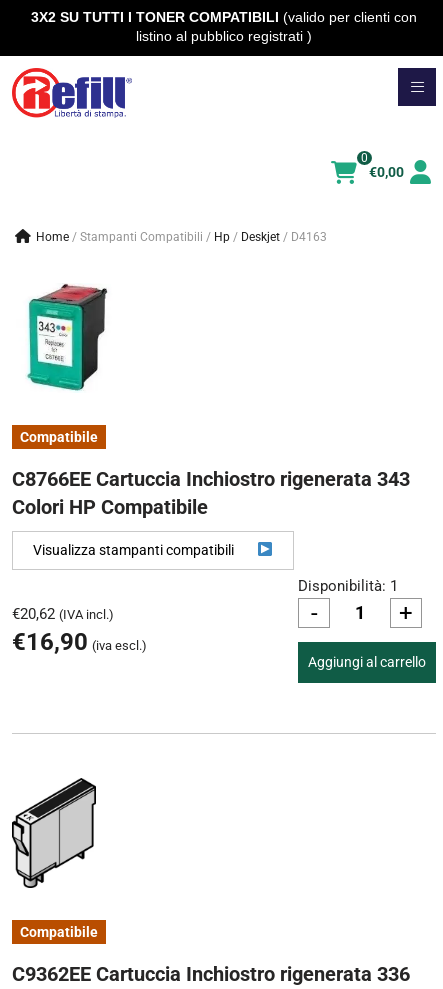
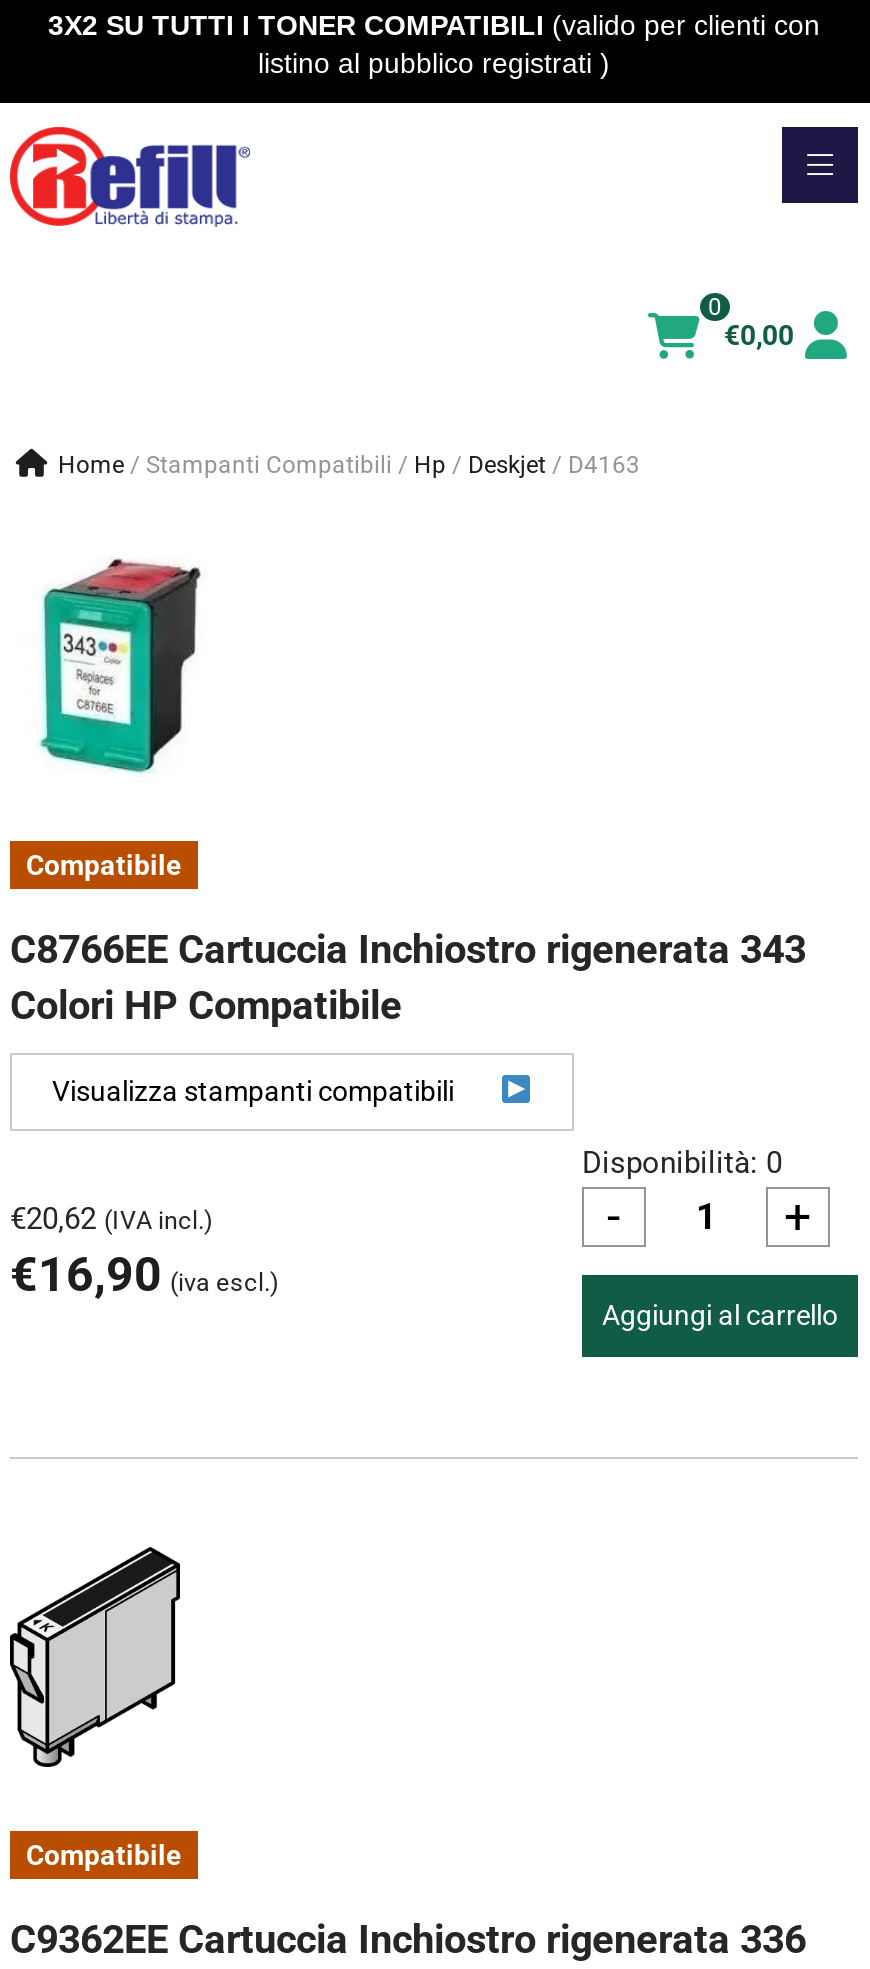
[298,577,398,595] Disponibilità: 1 -> [582,1144,782,1180] Disponibilità: 0

